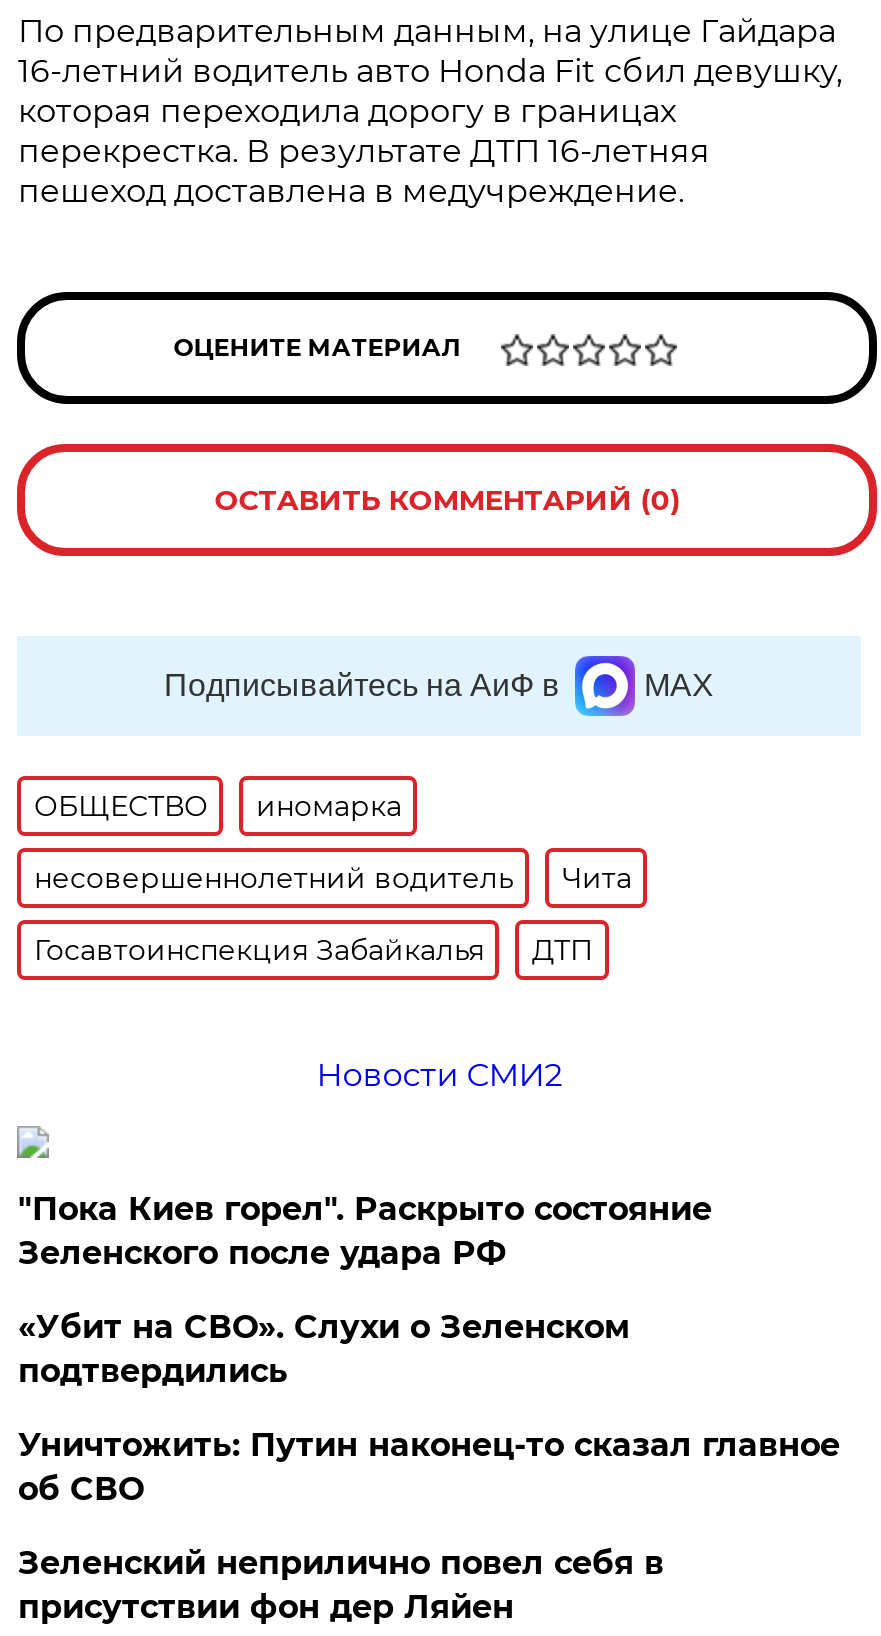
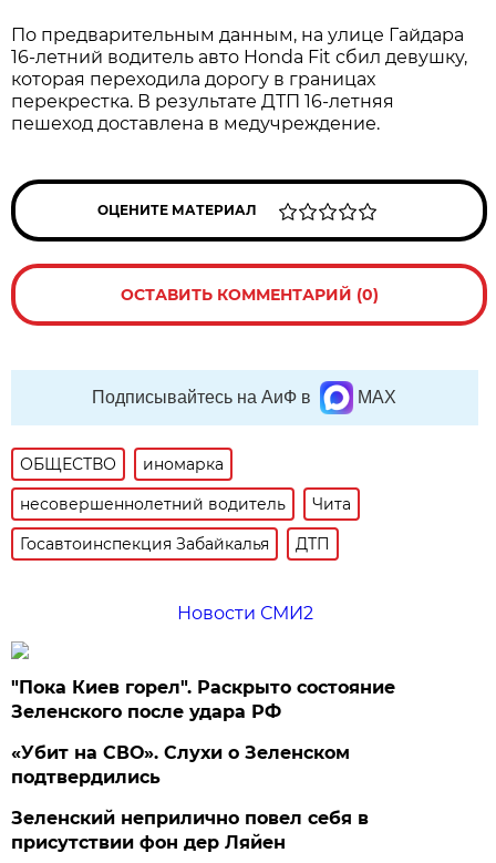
[18,1426,840,1508] Уничтожить: Путин наконец-то сказал главное | об СВО -> none

